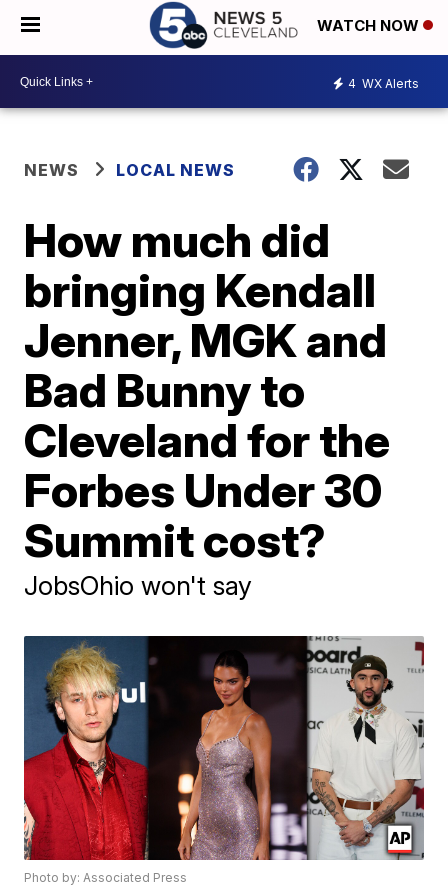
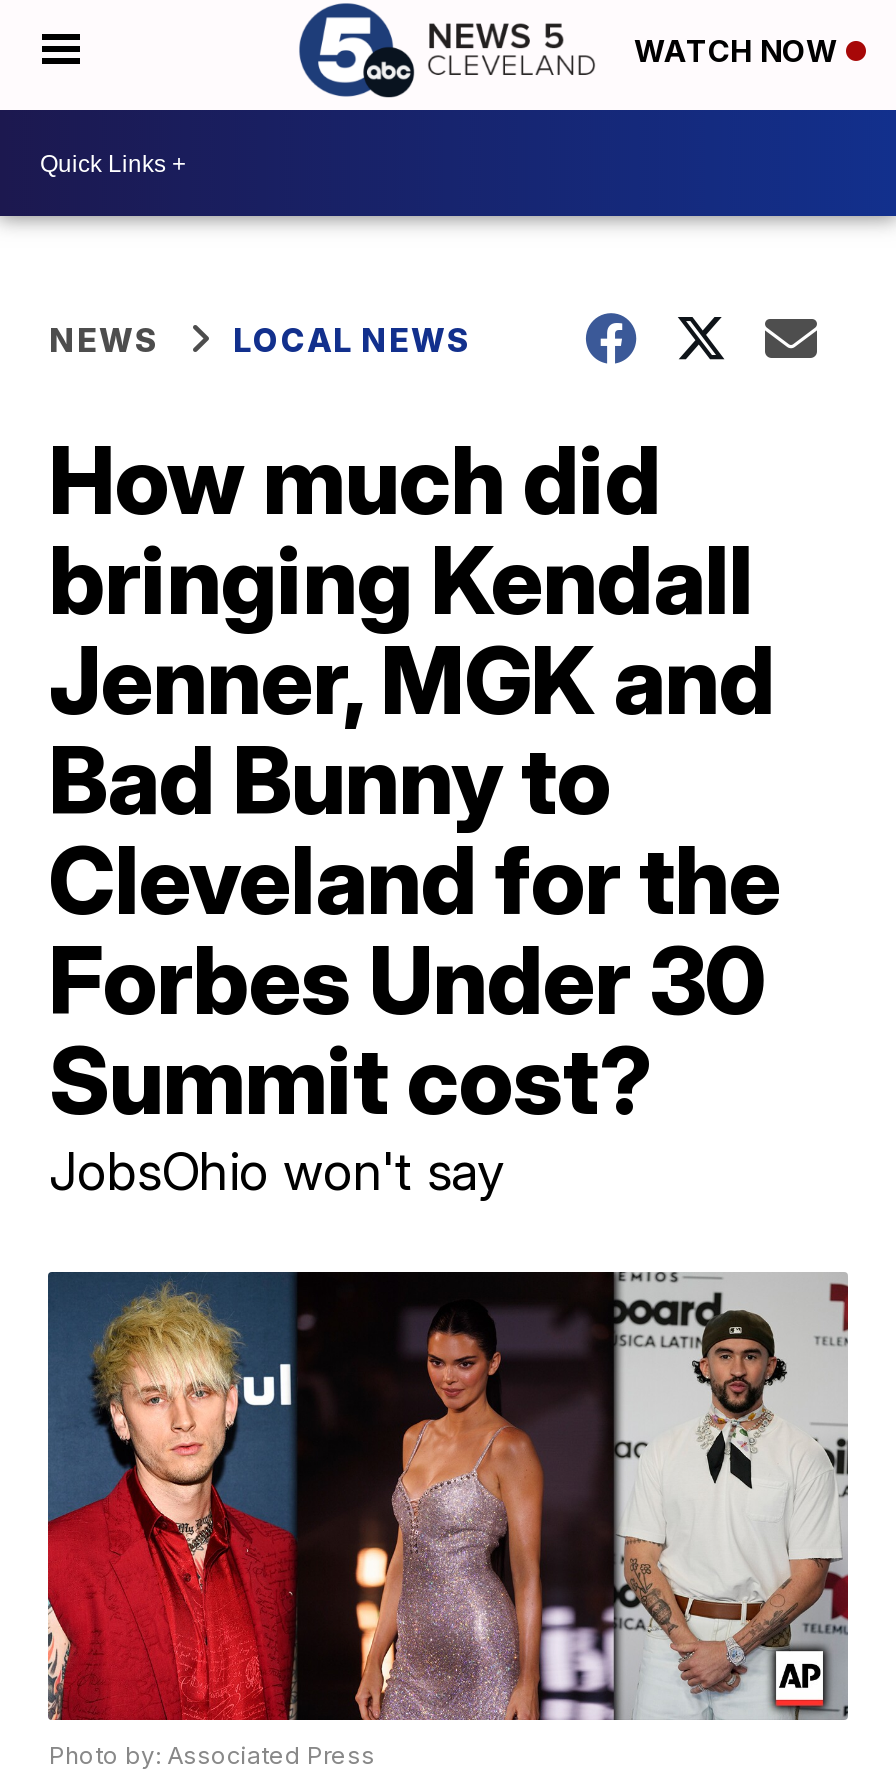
[348,75,419,90] 4 WX Alerts -> none

